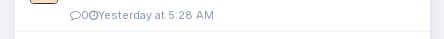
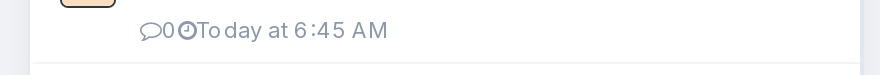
[98,8,214,22] Yesterday at 5:28 AM -> [196,16,388,44] Today at 6:45 AM

